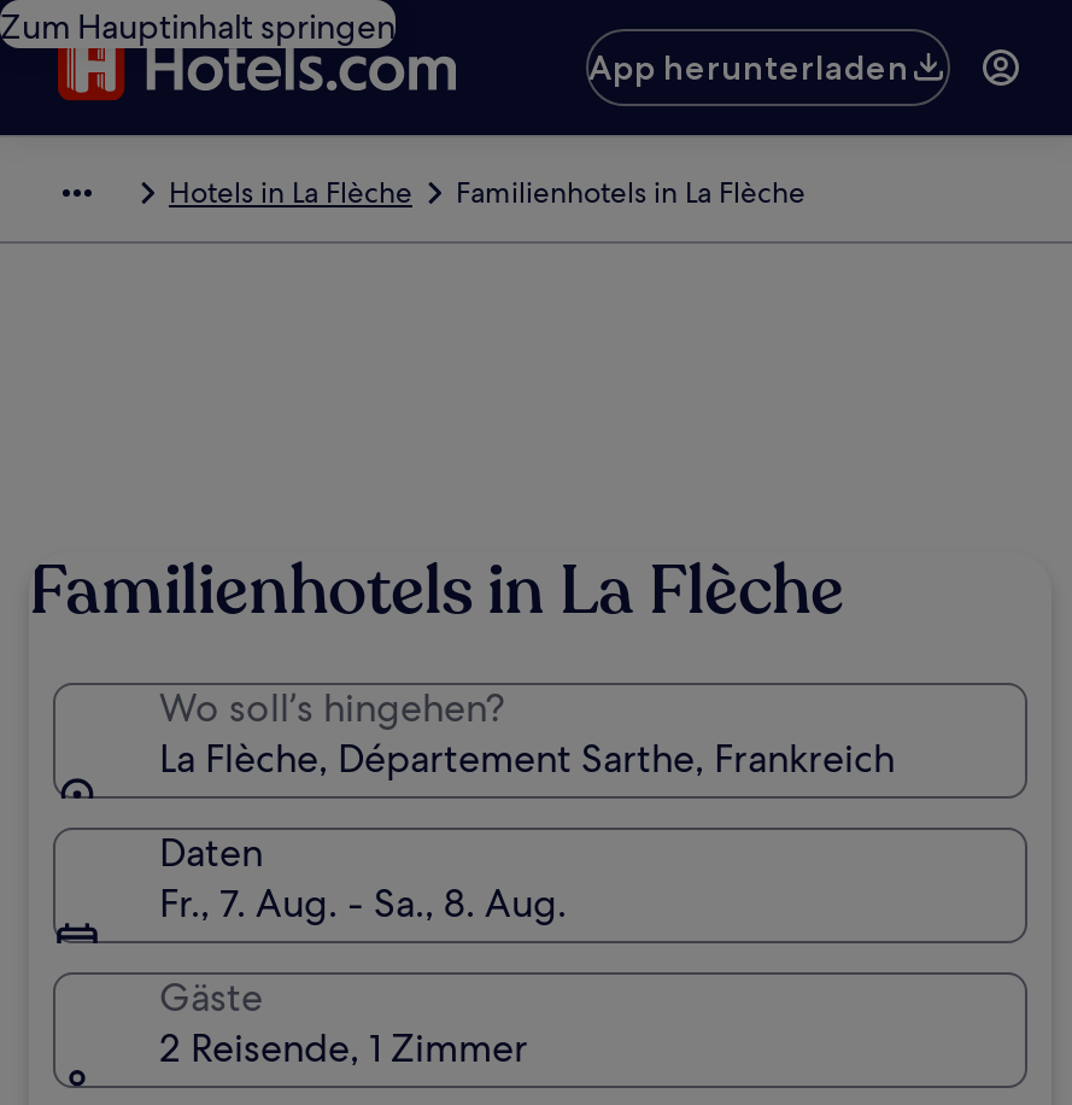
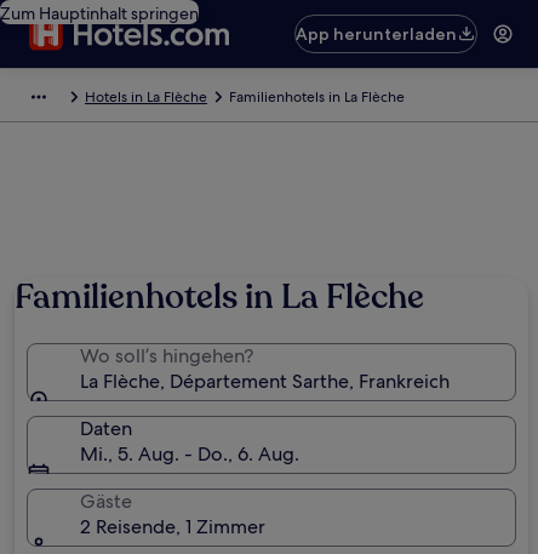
[159,878,567,929] Fr., 7. Aug. - Sa., 8. Aug. -> [80,441,299,467] Mi., 5. Aug. - Do., 6. Aug.

